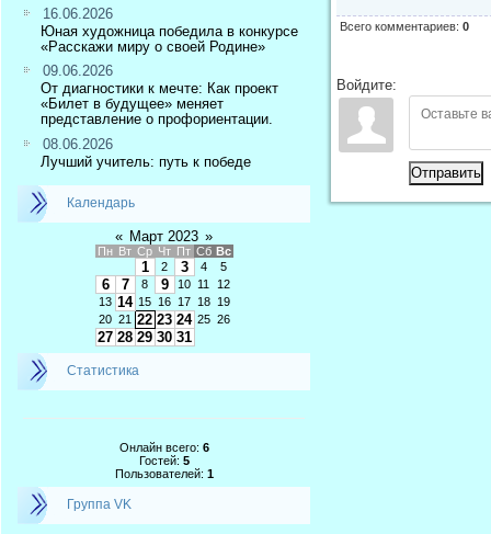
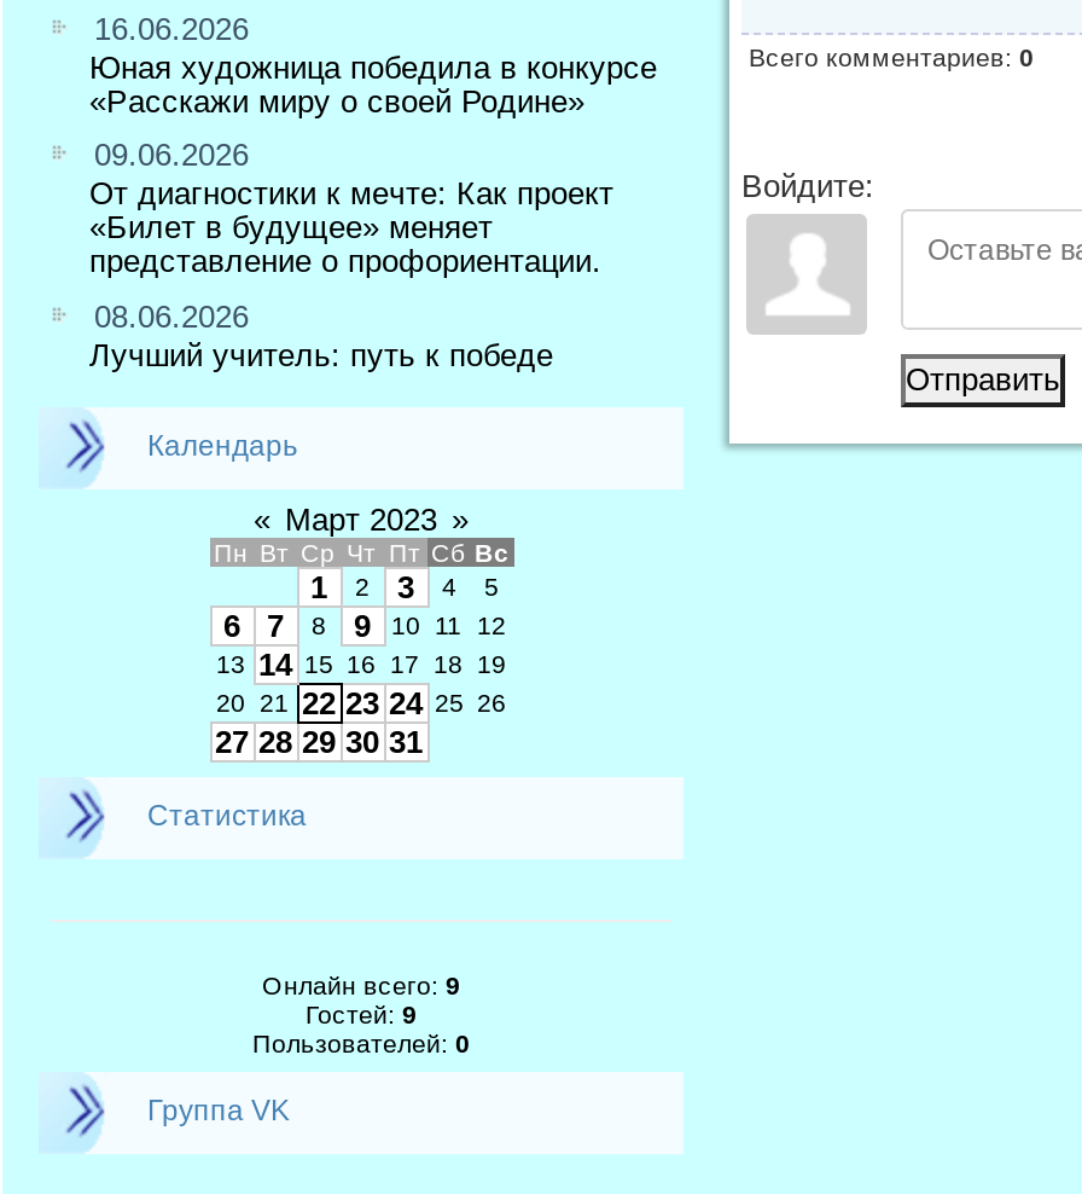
[119,441,209,454] Онлайн всего: 6 -> [262,970,460,999] Онлайн всего: 9
[139,454,189,467] Гостей: 5 -> [306,999,417,1028] Гостей: 9
[115,467,213,480] Пользователей: 1 -> [252,1028,470,1057] Пользователей: 0

